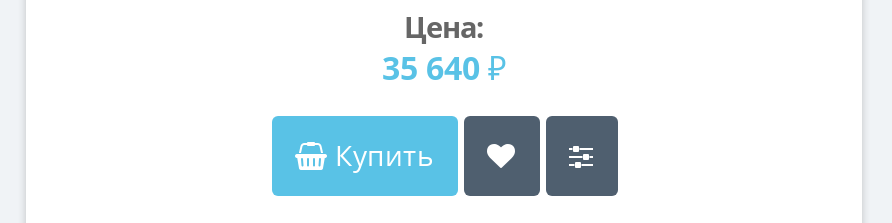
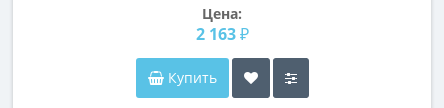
[382,45,506,89] 35 640 ₽ -> [195,23,248,45] 2 163 ₽

